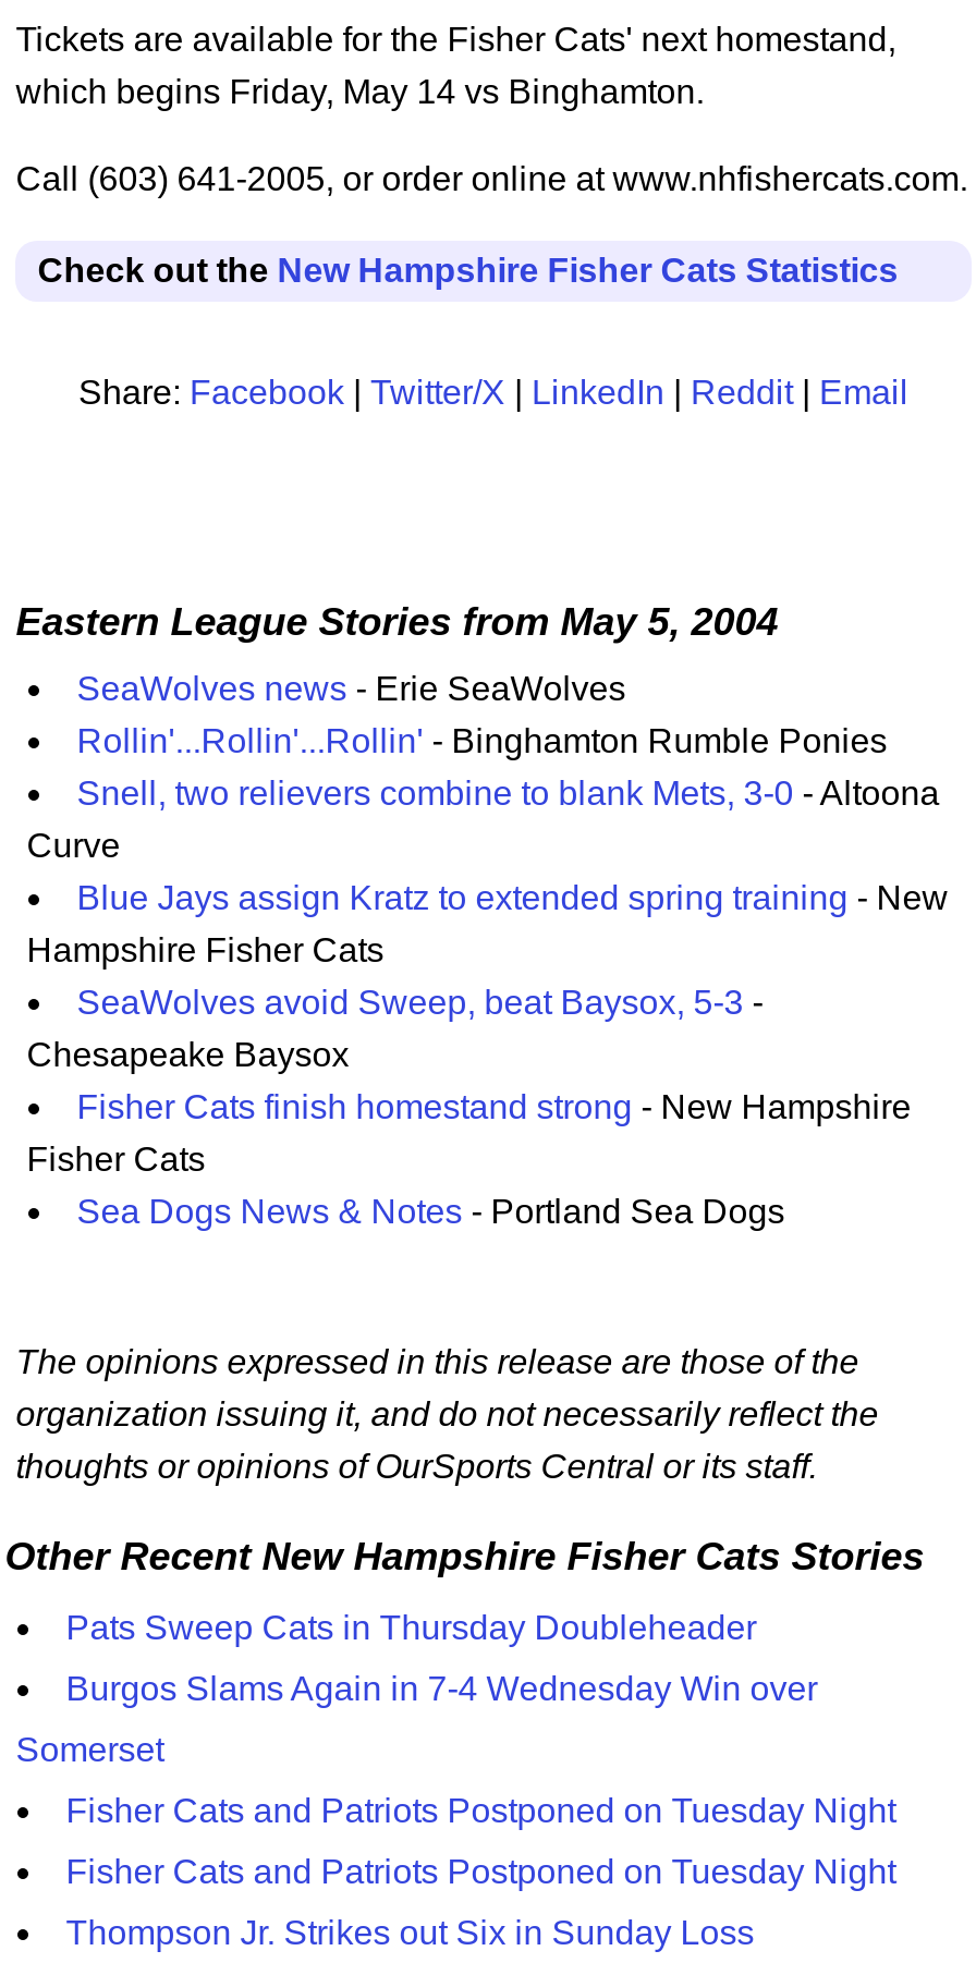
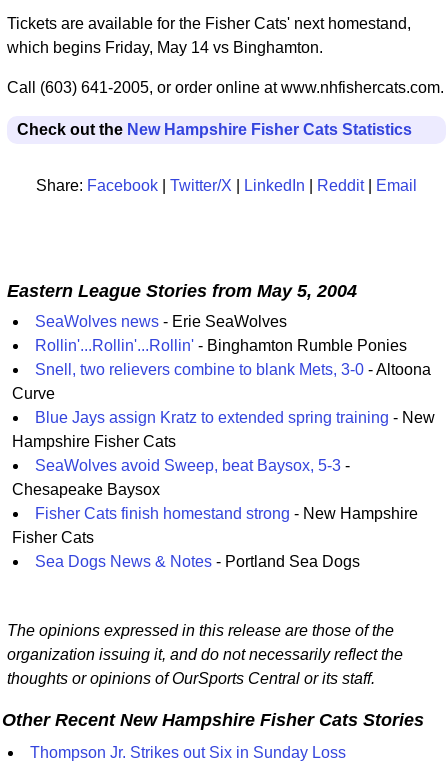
[16,1609,896,1890] Pats Sweep Cats in Thursday Doubleheader | Burgos Slams Again in 7-4 Wednesday Win over | Somerset | Fisher Cats and Patriots Postponed on Tuesday Night | Fisher Cats and Patriots Postponed on Tuesday Night -> none

